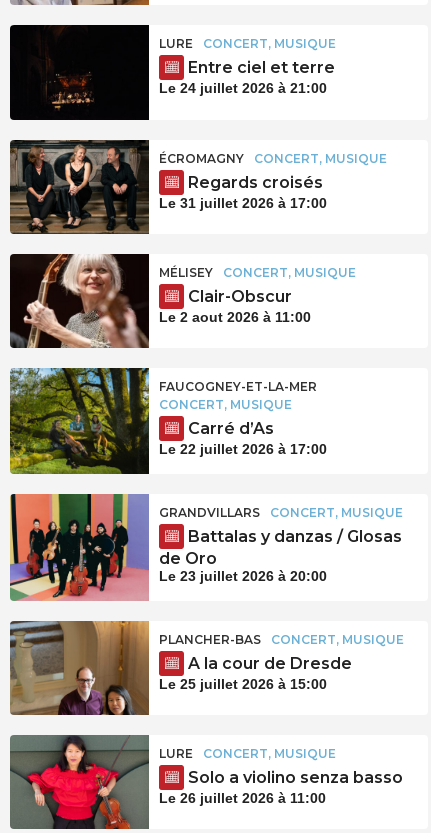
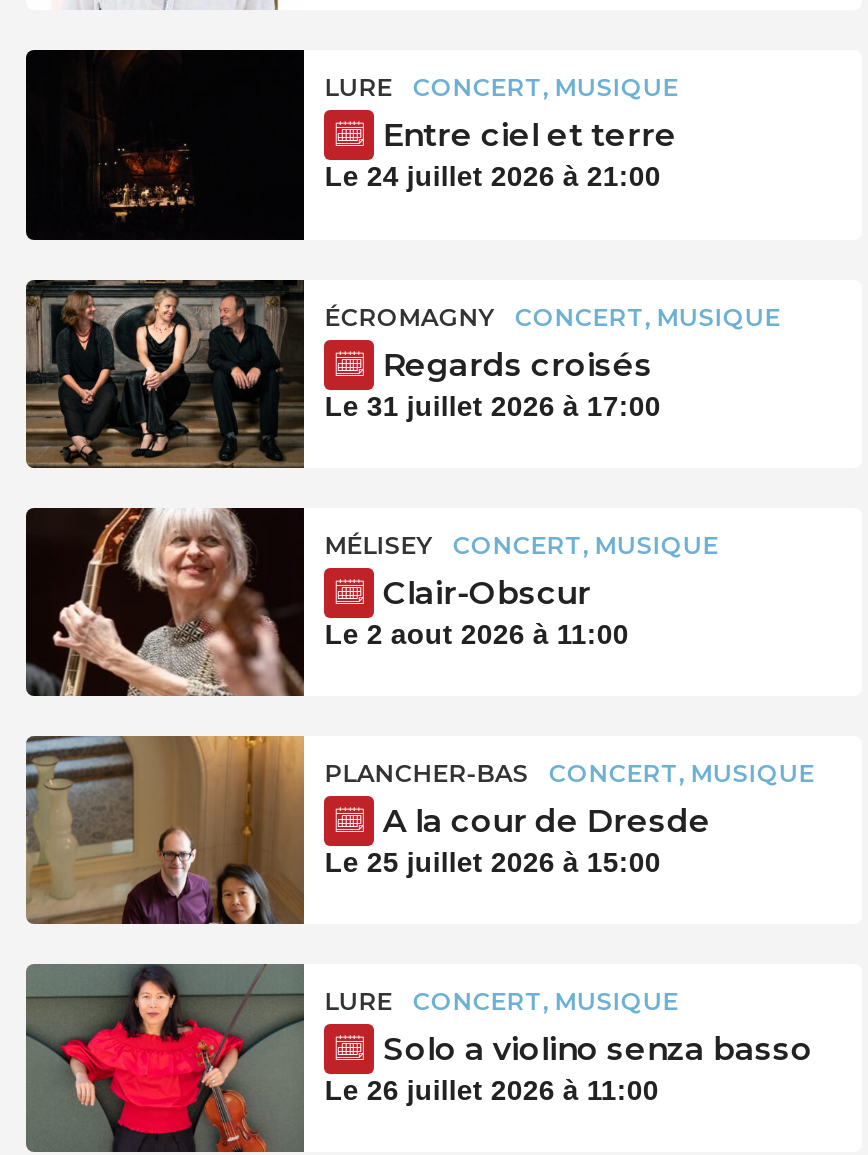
[10,367,327,475] [image] | FAUCOGNEY-ET-LA-MER | CONCERT, MUSIQUE | Carré d’As | Le 22 juillet 2026 à 17:00 -> none
[10,482,403,601] [image] | GRANDVILLARS | CONCERT, MUSIQUE | Battalas y danzas / Glosas | de Oro | Le 23 juillet 2026 à 20:00 -> none

